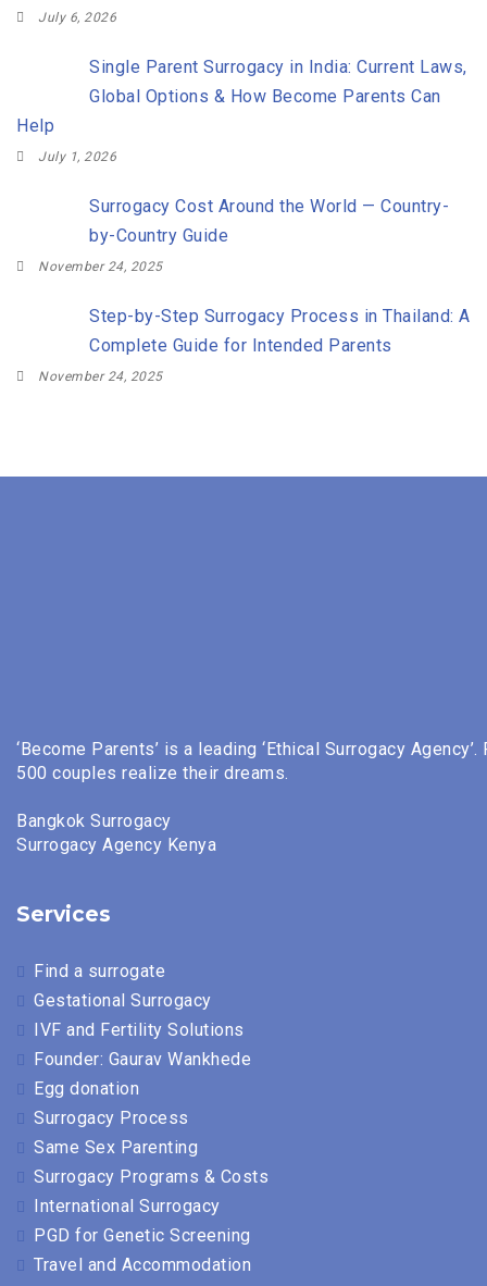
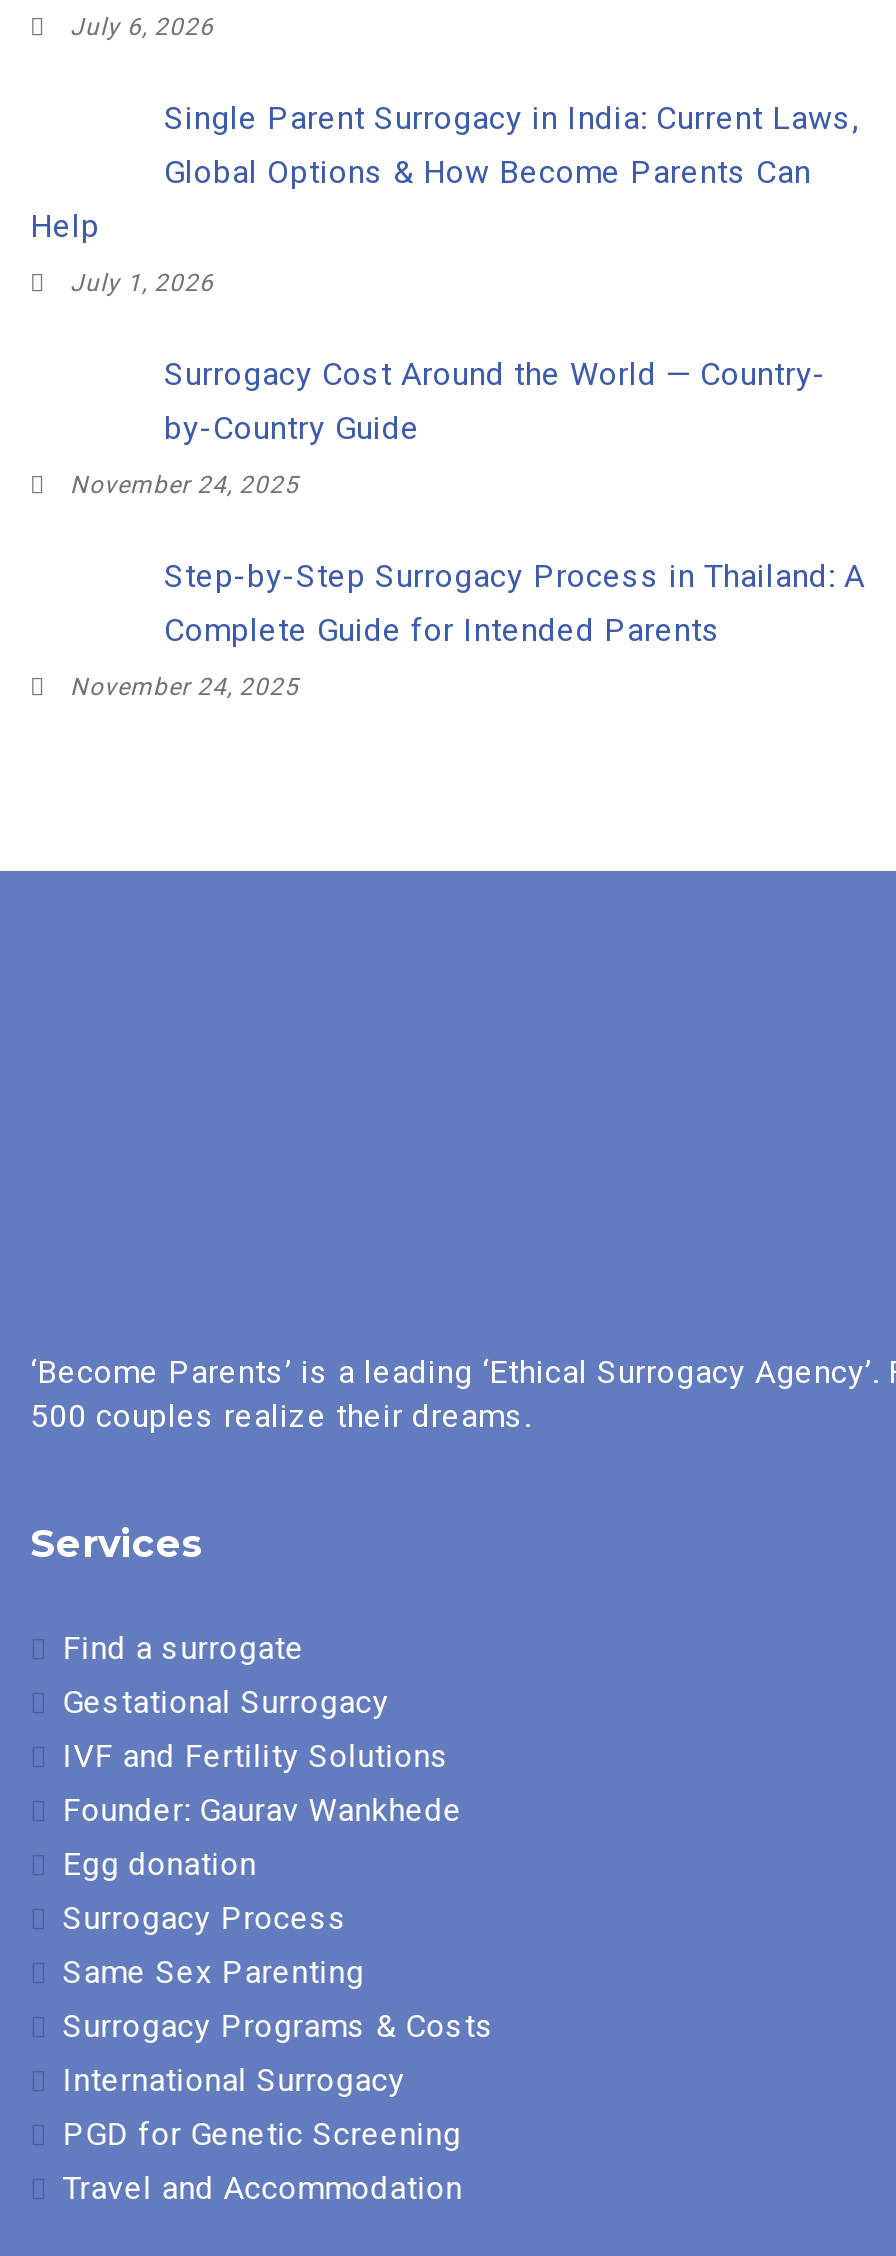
[16,810,216,855] Bangkok Surrogacy | Surrogacy Agency Kenya -> none

